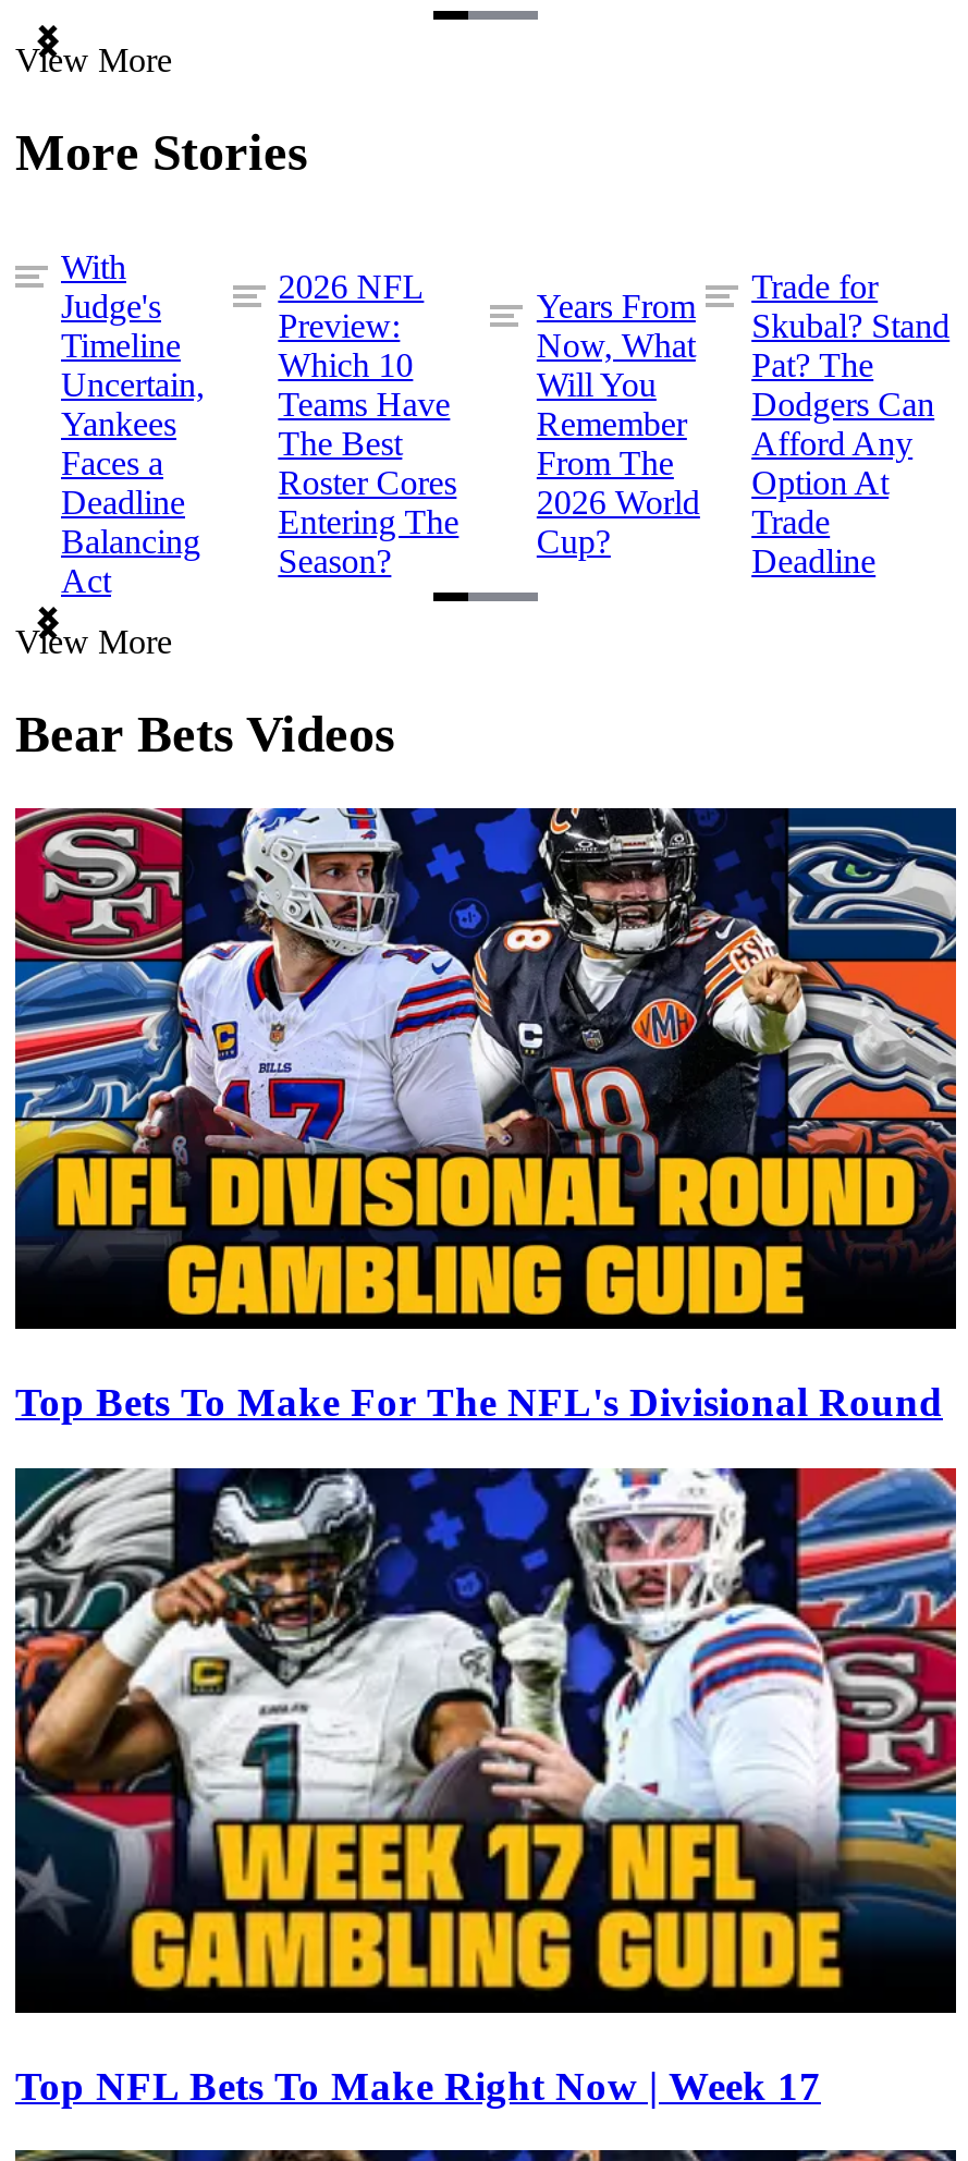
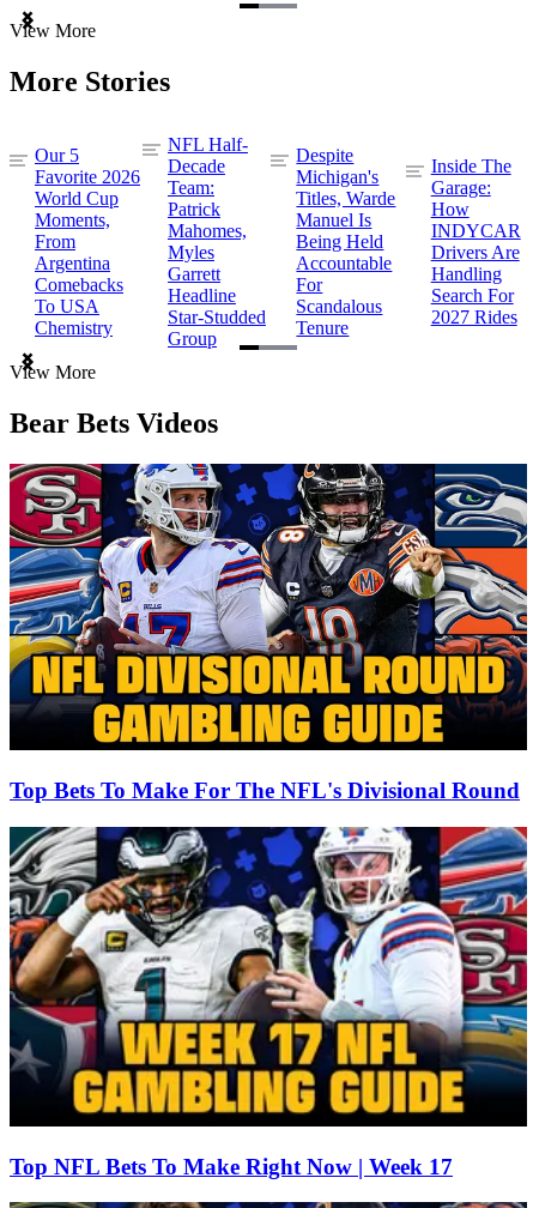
[61,249,205,600] With | Judge's | Timeline | Uncertain, | Yankees | Faces a | Deadline | Balancing | Act -> [35,145,140,338] Our 5 | Favorite 2026 | World Cup | Moments, | From | Argentina | Comebacks | To USA | Chemistry
[278,268,459,580] 2026 NFL | Preview: | Which 10 | Teams Have | The Best | Roster Cores | Entering The | Season? -> [168,134,266,349] NFL Half- | Decade | Team: | Patrick | Mahomes, | Myles | Garrett | Headline | Star-Studded | Group
[752,268,950,580] Trade for | Skubal? Stand | Pat? The | Dodgers Can | Afford Any | Option At | Trade | Deadline -> [431,156,521,327] Inside The | Garage: | How | INDYCAR | Drivers Are | Handling | Search For | 2027 Rides
[537,288,700,560] Years From | Now, What | Will You | Remember | From The | 2026 World | Cup? -> [296,145,396,338] Despite | Michigan's | Titles, Warde | Manuel Is | Being Held | Accountable | For | Scandalous | Tenure

